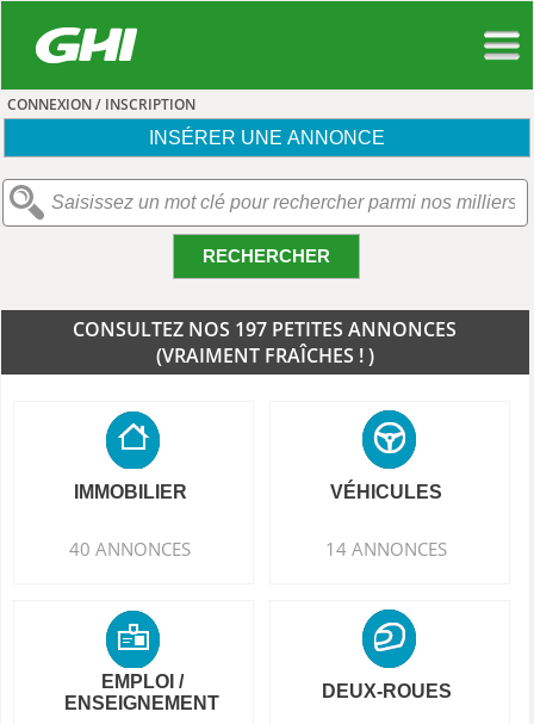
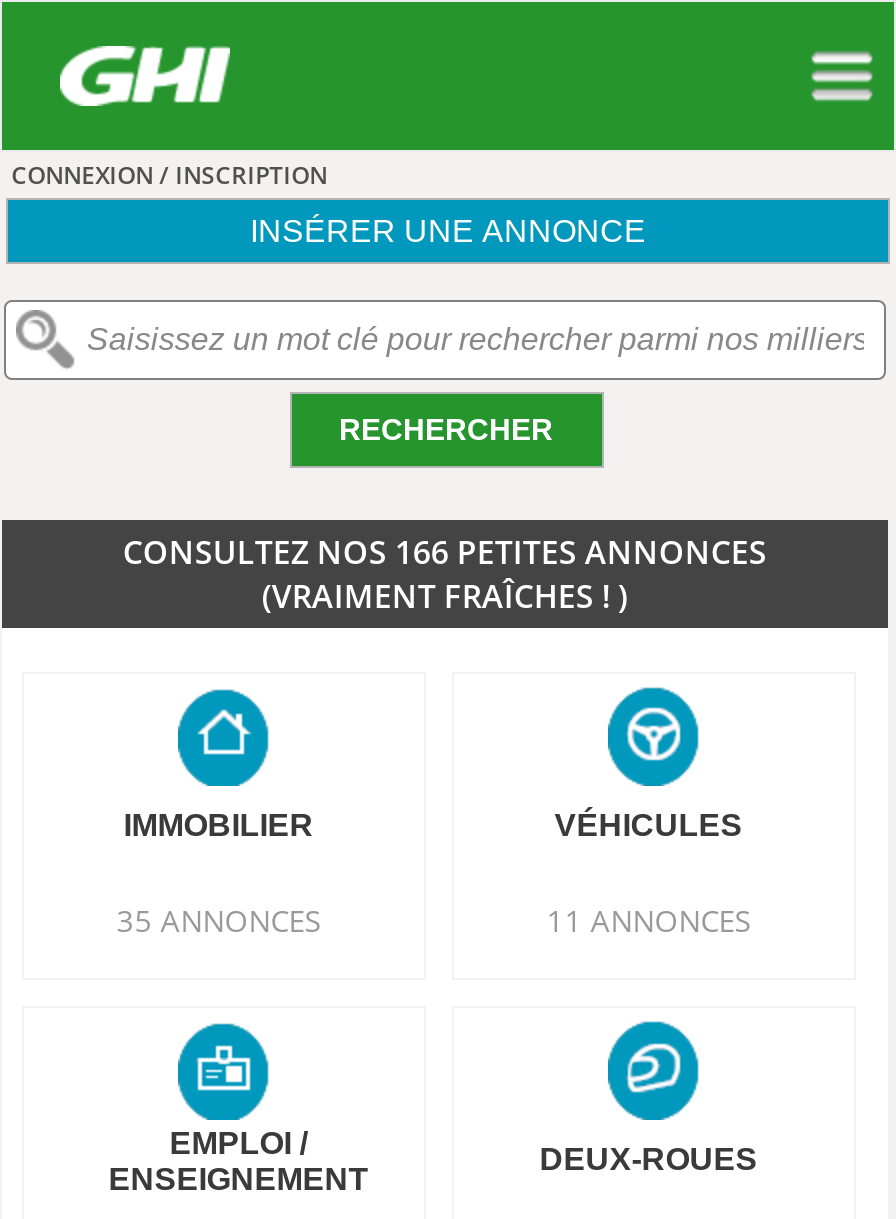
[73,316,457,342] CONSULTEZ NOS 197 PETITES ANNONCES -> [123,530,767,574] CONSULTEZ NOS 166 PETITES ANNONCES
[69,537,191,561] 40 ANNONCES -> [117,900,321,940] 35 ANNONCES
[326,537,447,561] 14 ANNONCES -> [547,900,751,940] 11 ANNONCES

